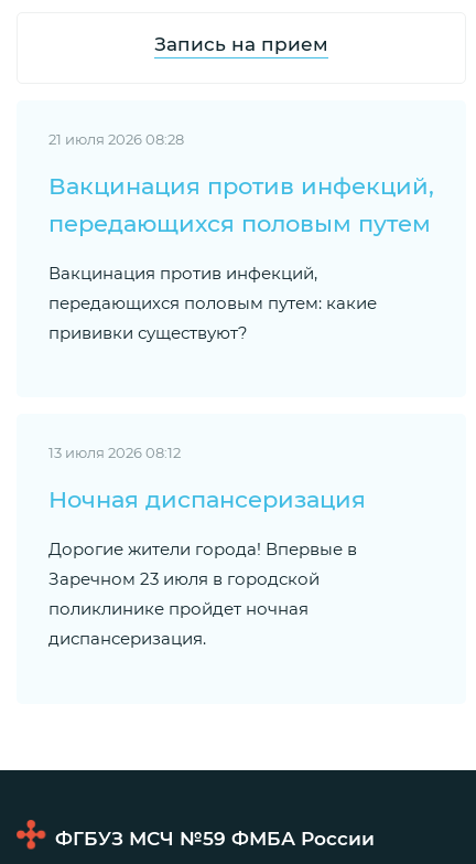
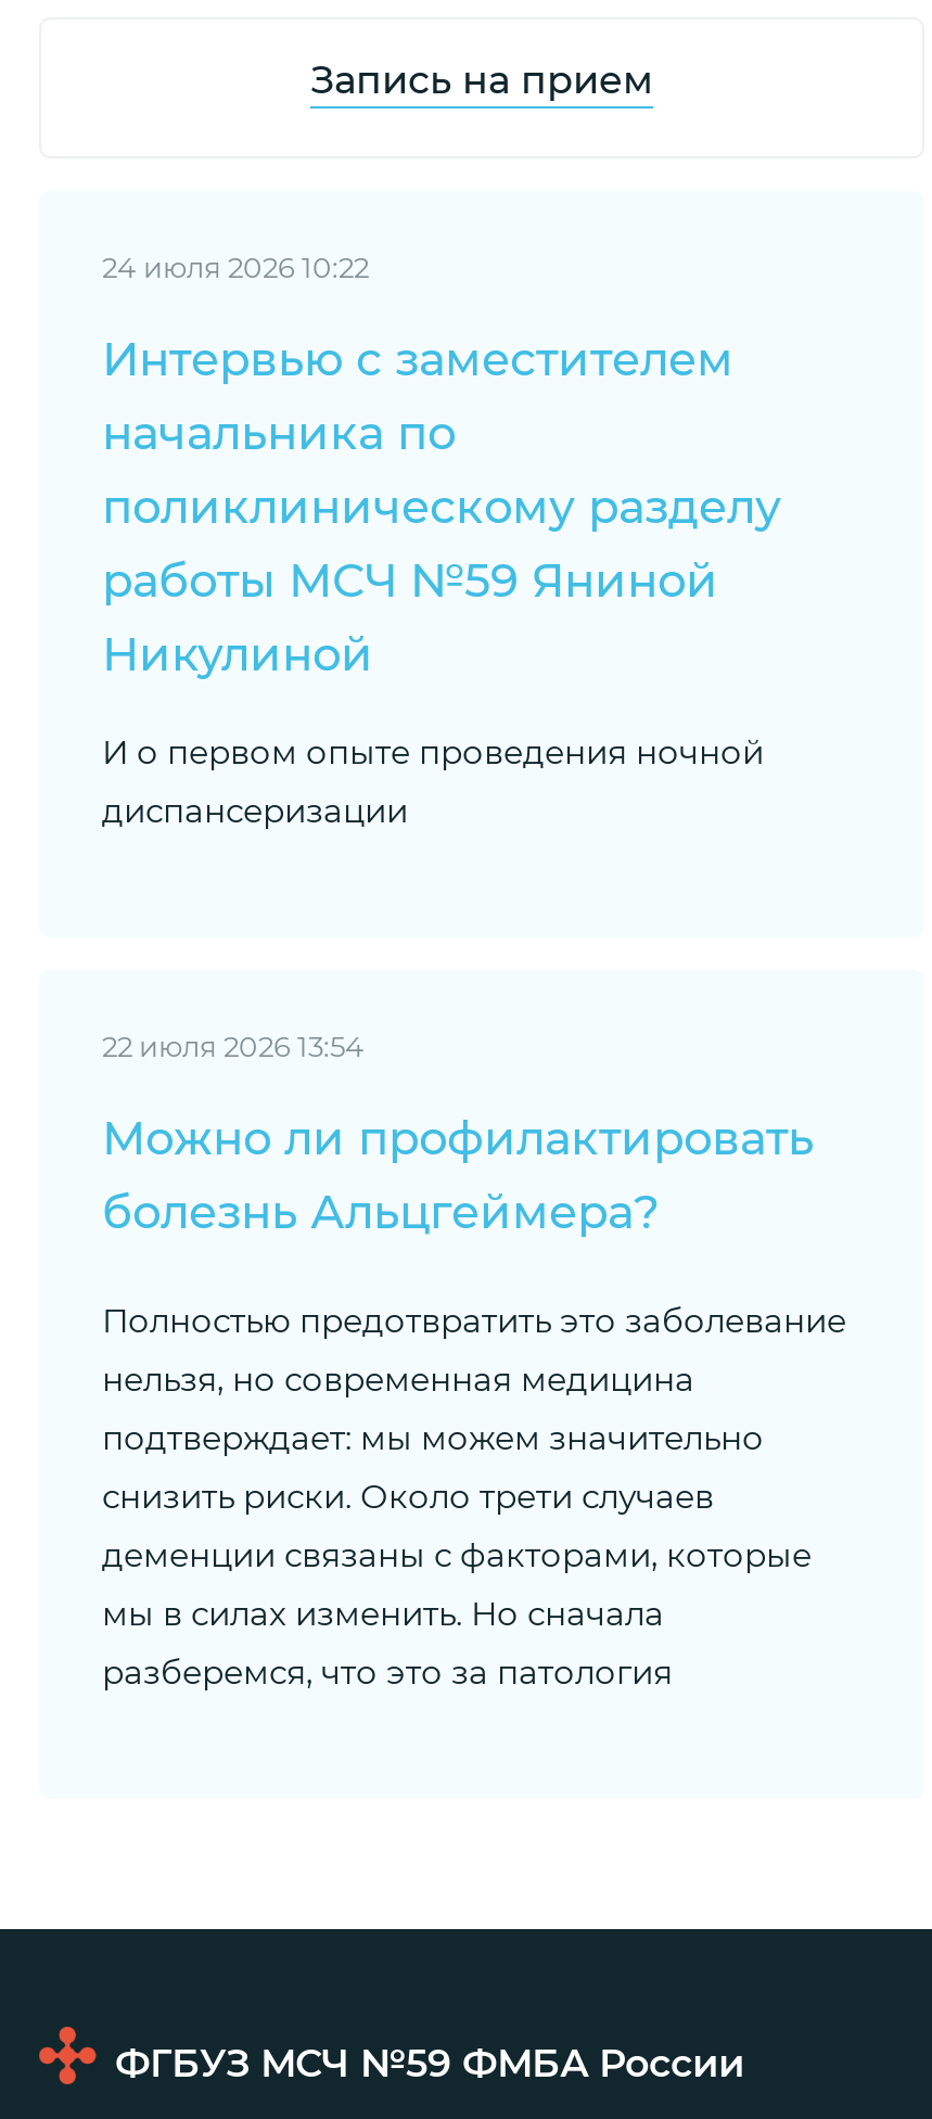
[48,131,434,342] 21 июля 2026 08:28 | Вакцинация против инфекций, | передающихся половым путем | Вакцинация против инфекций, | передающихся половым путем: какие | прививки существуют? -> [102,252,781,829] 24 июля 2026 10:22 | Интервью с заместителем | начальника по | поликлиническому разделу | работы МСЧ №59 Яниной | Никулиной | И о первом опыте проведения ночной | диспансеризации
[48,445,366,648] 13 июля 2026 08:12 | Ночная диспансеризация | Дорогие жители города! Впервые в | Заречном 23 июля в городской | поликлинике пройдет ночная | диспансеризация. -> [102,1032,846,1690] 22 июля 2026 13:54 | Можно ли профилактировать | болезнь Альцгеймера? | Полностью предотвратить это заболевание | нельзя, но современная медицина | подтверждает: мы можем значительно | снизить риски. Около трети случаев | деменции связаны с факторами, которые | мы в силах изменить. Но сначала | разберемся, что это за патология

